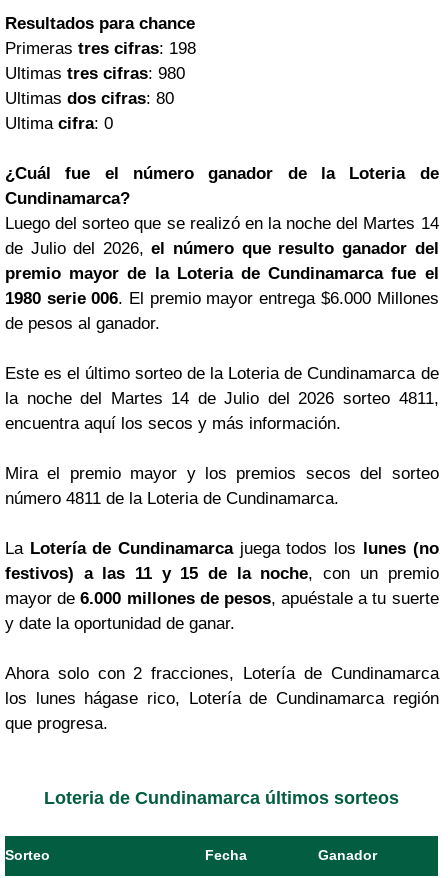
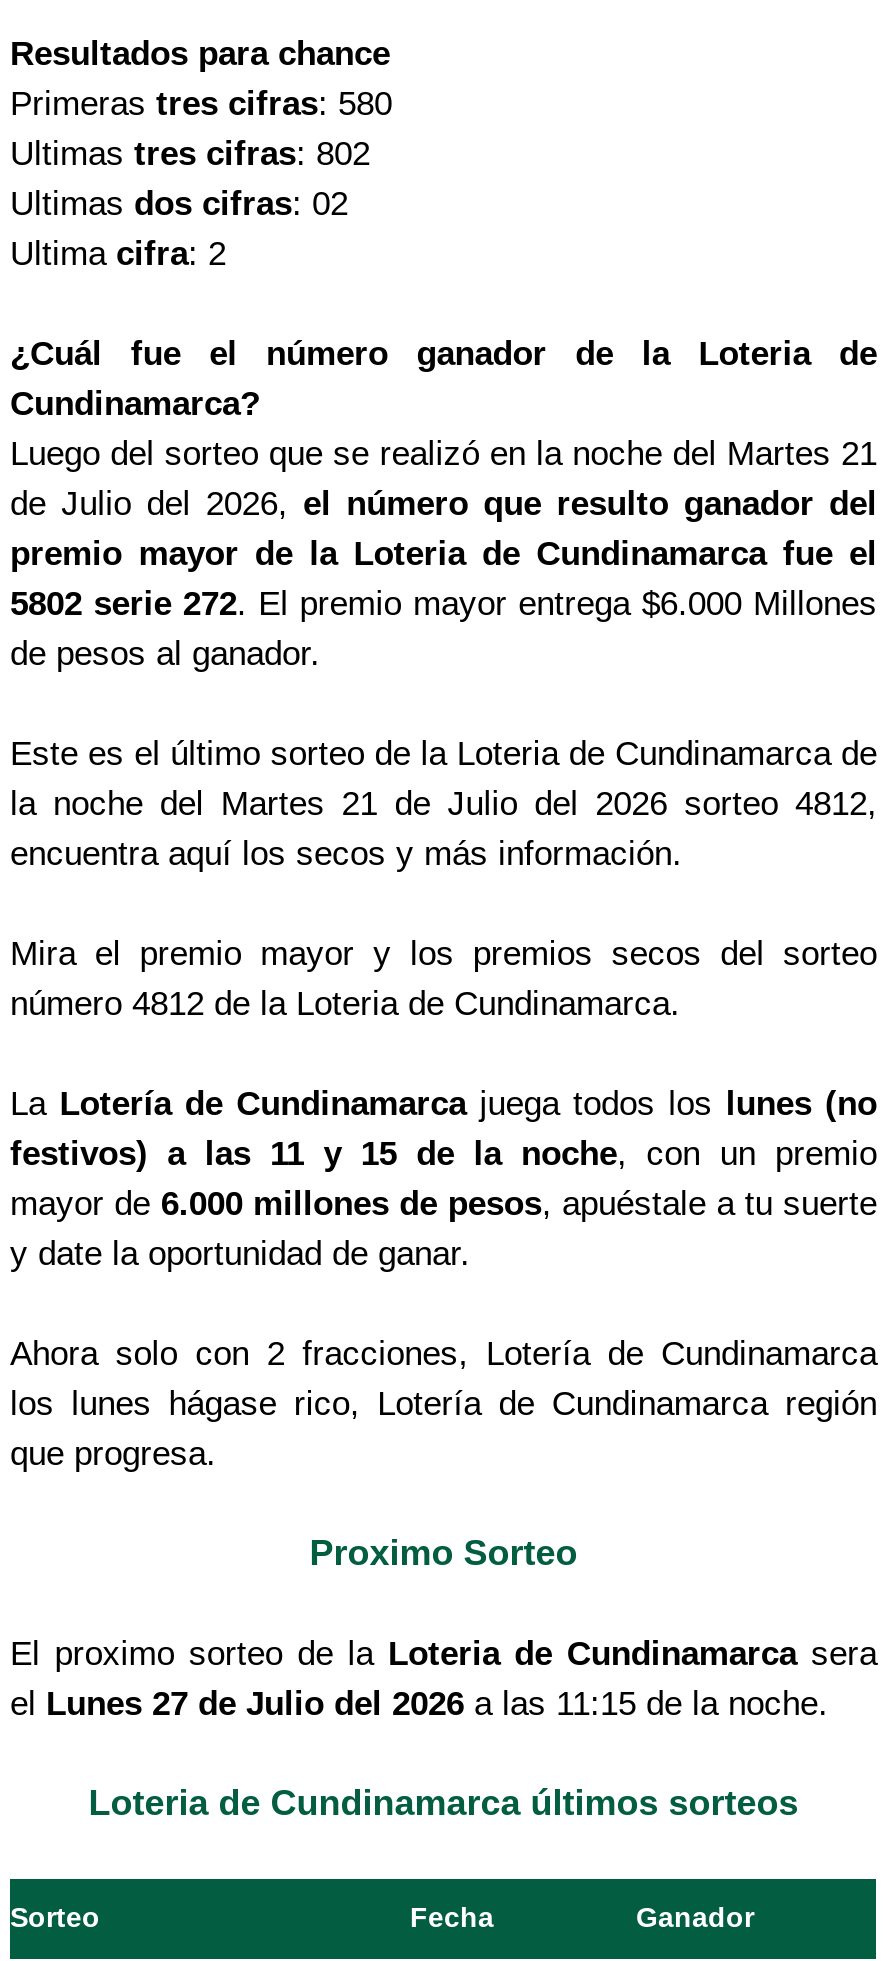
[5,39,196,58] Primeras tres cifras: 198 -> [10,85,392,123] Primeras tres cifras: 580
[5,64,185,83] Ultimas tres cifras: 980 -> [10,135,370,173] Ultimas tres cifras: 802
[5,89,174,108] Ultimas dos cifras: 80 -> [10,185,348,223] Ultimas dos cifras: 02
[5,114,113,133] Ultima cifra: 0 -> [10,235,226,273] Ultima cifra: 2
[5,214,438,233] Luego del sorteo que se realizó en la noche del Martes 14 -> [10,435,877,473] Luego del sorteo que se realizó en la noche del Martes 21
[5,289,438,308] 1980 serie 006. El premio mayor entrega $6.000 Millones -> [10,585,877,623] 5802 serie 272. El premio mayor entrega $6.000 Millones
[5,389,438,408] la noche del Martes 14 de Julio del 2026 sorteo 4811, -> [10,785,877,823] la noche del Martes 21 de Julio del 2026 sorteo 4812,
[5,489,339,508] número 4811 de la Loteria de Cundinamarca. -> [10,985,680,1023] número 4812 de la Loteria de Cundinamarca.
none -> [10,1533,877,1723] Proximo Sorteo | El proximo sorteo de la Loteria de Cundinamarca sera | el Lunes 27 de Julio del 2026 a las 11:15 de la noche.

